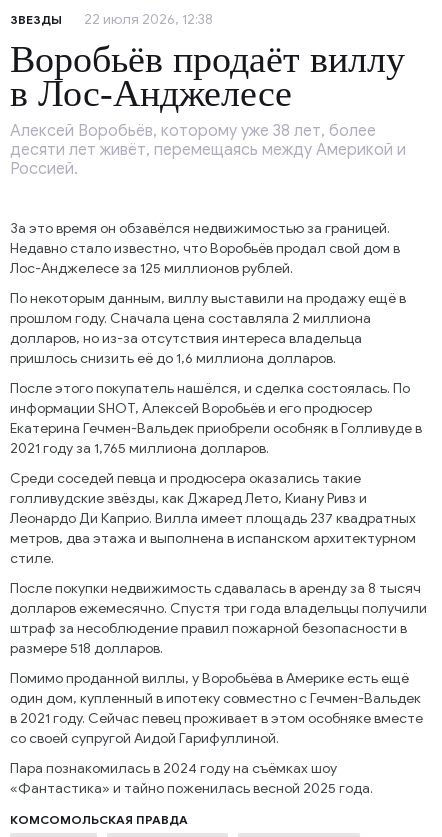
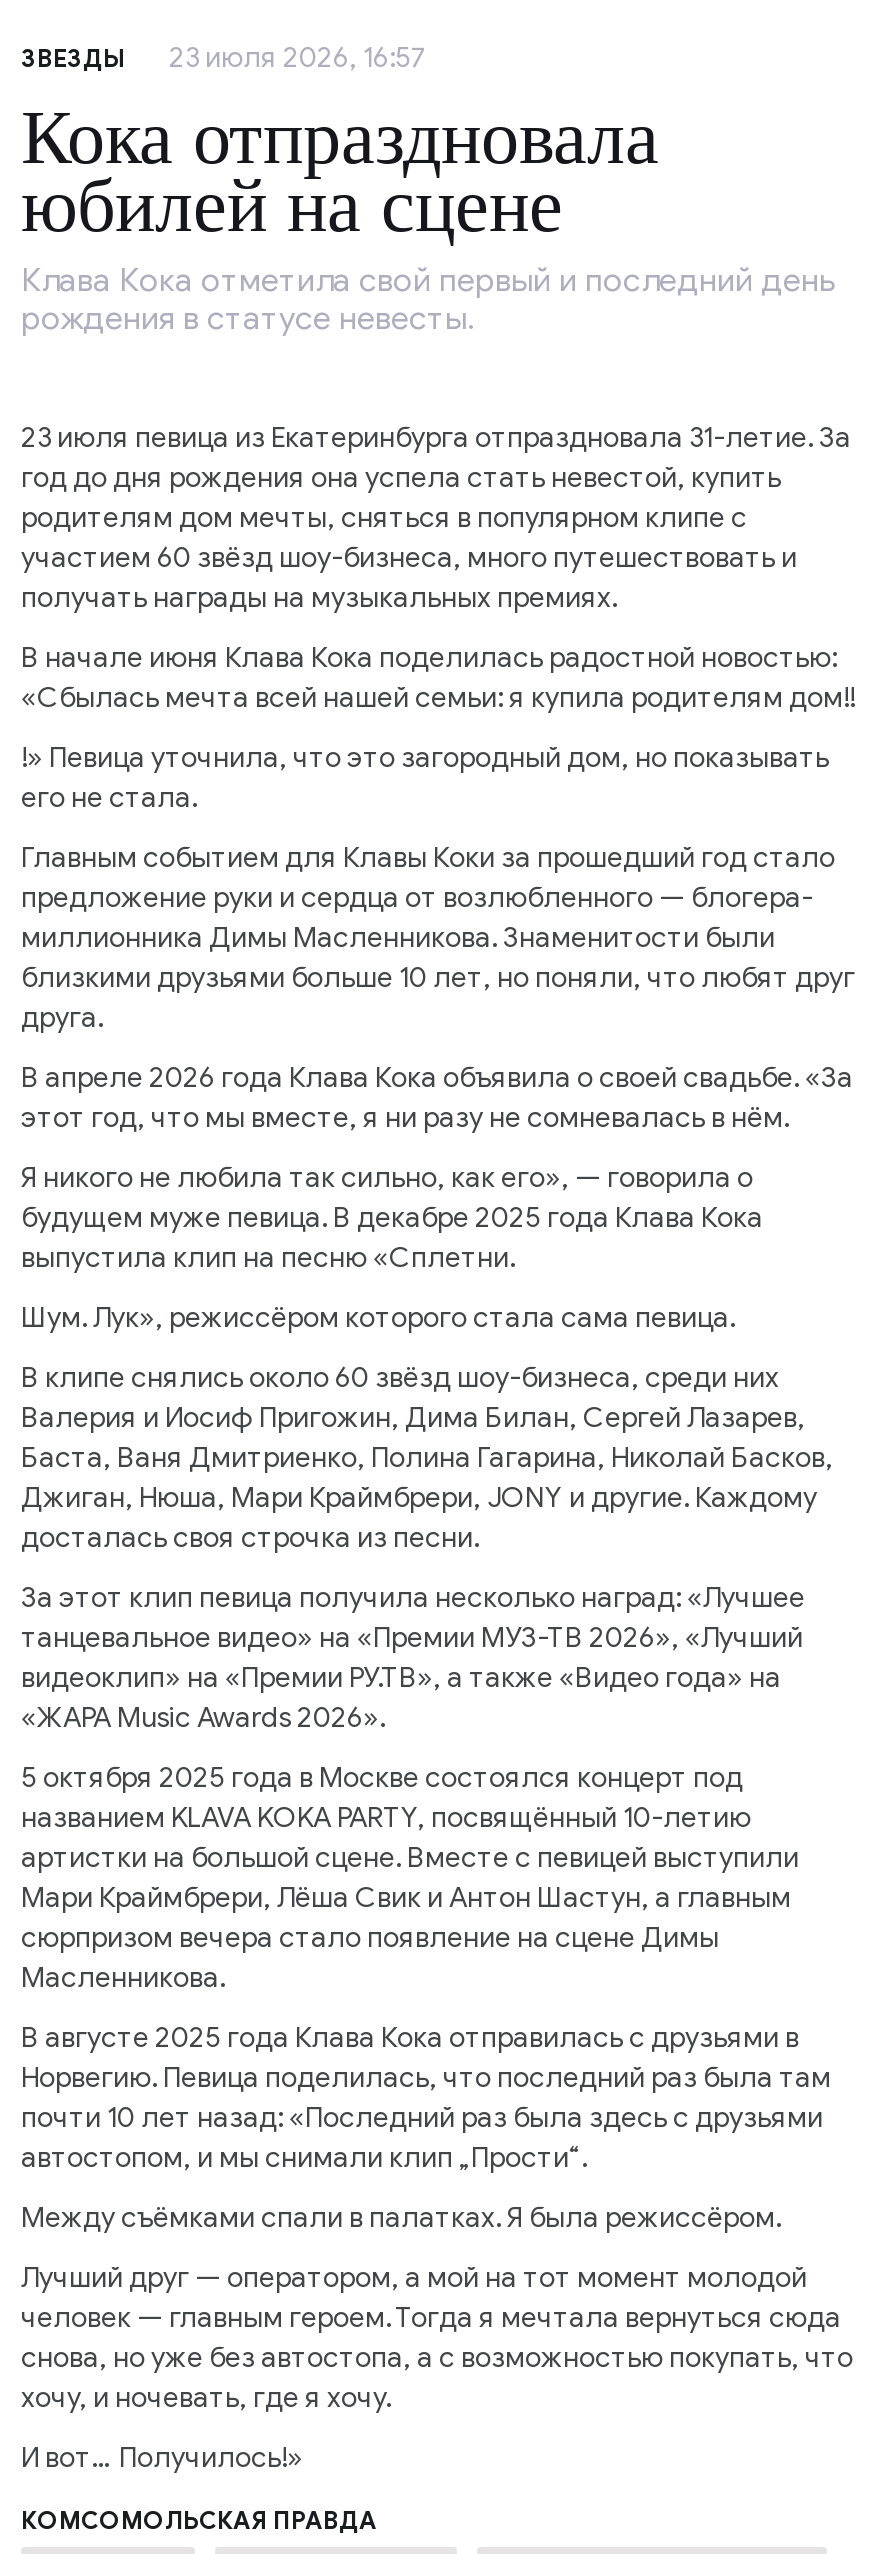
[10,11,427,797] 22 июля 2026, 12:38 | Воробьёв продаёт виллу | в Лос-Анджелесе | Алексей Воробьёв, которому уже 38 лет, более | десяти лет живёт, перемещаясь между Америкой и | Россией. | За это время он обзавёлся недвижимостью за границей. | Недавно стало известно, что Воробьёв продал свой дом в | Лос-Анджелесе за 125 миллионов рублей. | По некоторым данным, виллу выставили на продажу ещё в | прошлом году. Сначала цена составляла 2 миллиона | долларов, но из-за отсутствия интереса владельца | пришлось снизить её до 1,6 миллиона долларов. | После этого покупатель нашёлся, и сделка состоялась. По | информации SHOT, Алексей Воробьёв и его продюсер | Екатерина Гечмен-Вальдек приобрели особняк в Голливуде в | 2021 году за 1,765 миллиона долларов. | Среди соседей певца и продюсера оказались такие | голливудские звёзды, как Джаред Лето, Киану Ривз и | Леонардо Ди Каприо. Вилла имеет площадь 237 квадратных | метров, два этажа и выполнена в испанском архитектурном | стиле. | После покупки недвижимость сдавалась в аренду за 8 тысяч | долларов ежемесячно. Спустя три года владельцы получили | штраф за несоблюдение правил пожарной безопасности в | размере 518 долларов. | Помимо проданной виллы, у Воробьёва в Америке есть ещё | один дом, купленный в ипотеку совместно с Гечмен-Вальдек | в 2021 году. Сейчас певец проживает в этом особняке вместе | со своей супругой Аидой Гарифуллиной. | Пара познакомилась в 2024 году на съёмках шоу | «Фантастика» и тайно поженилась весной 2025 года. -> [21,41,855,2475] 23 июля 2026, 16:57 | Кока отпраздновала | юбилей на сцене | Клава Кока отметила свой первый и последний день | рождения в статусе невесты. | 23 июля певица из Екатеринбурга отпраздновала 31-летие. За | год до дня рождения она успела стать невестой, купить | родителям дом мечты, сняться в популярном клипе с | участием 60 звёзд шоу-бизнеса, много путешествовать и | получать награды на музыкальных премиях. | В начале июня Клава Кока поделилась радостной новостью: | «Сбылась мечта всей нашей семьи: я купила родителям дом!! | !» Певица уточнила, что это загородный дом, но показывать | его не стала. | Главным событием для Клавы Коки за прошедший год стало | предложение руки и сердца от возлюбленного — блогера- | миллионника Димы Масленникова. Знаменитости были | близкими друзьями больше 10 лет, но поняли, что любят друг | друга. | В апреле 2026 года Клава Кока объявила о своей свадьбе. «За | этот год, что мы вместе, я ни разу не сомневалась в нём. | Я никого не любила так сильно, как его», — говорила о | будущем муже певица. В декабре 2025 года Клава Кока | выпустила клип на песню «Сплетни. | Шум. Лук», режиссёром которого стала сама певица. | В клипе снялись около 60 звёзд шоу-бизнеса, среди них | Валерия и Иосиф Пригожин, Дима Билан, Сергей Лазарев, | Баста, Ваня Дмитриенко, Полина Гагарина, Николай Басков, | Джиган, Нюша, Мари Краймбрери, JONY и другие. Каждому | досталась своя строчка из песни. | За этот клип певица получила несколько наград: «Лучшее | танцевальное видео» на «Премии МУЗ-ТВ 2026», «Лучший | видеоклип» на «Премии РУ.ТВ», а также «Видео года» на | «ЖАРА Music Awards 2026». | 5 октября 2025 года в Москве состоялся концерт под | названием KLAVA KOKA PARTY, посвящённый 10-летию | артистки на большой сцене. Вместе с певицей выступили | Мари Краймбрери, Лёша Свик и Антон Шастун, а главным | сюрпризом вечера стало появление на сцене Димы | Масленникова. | В августе 2025 года Клава Кока отправилась с друзьями в | Норвегию. Певица поделилась, что последний раз была там | почти 10 лет назад: «Последний раз была здесь с друзьями | автостопом, и мы снимали клип „Прости“. | Между съёмками спали в палатках. Я была режиссёром. | Лучший друг — оператором, а мой на тот момент молодой | человек — главным героем. Тогда я мечтала вернуться сюда | снова, но уже без автостопа, а с возможностью покупать, что | хочу, и ночевать, где я хочу. | И вот… Получилось!»

